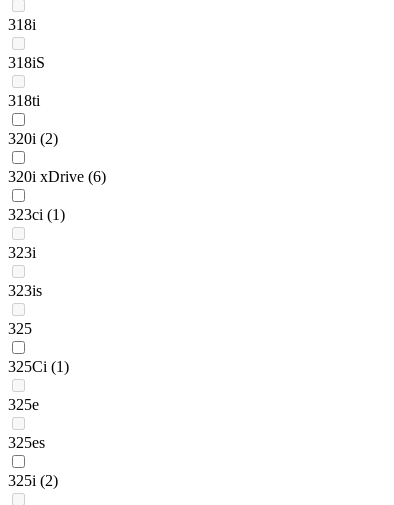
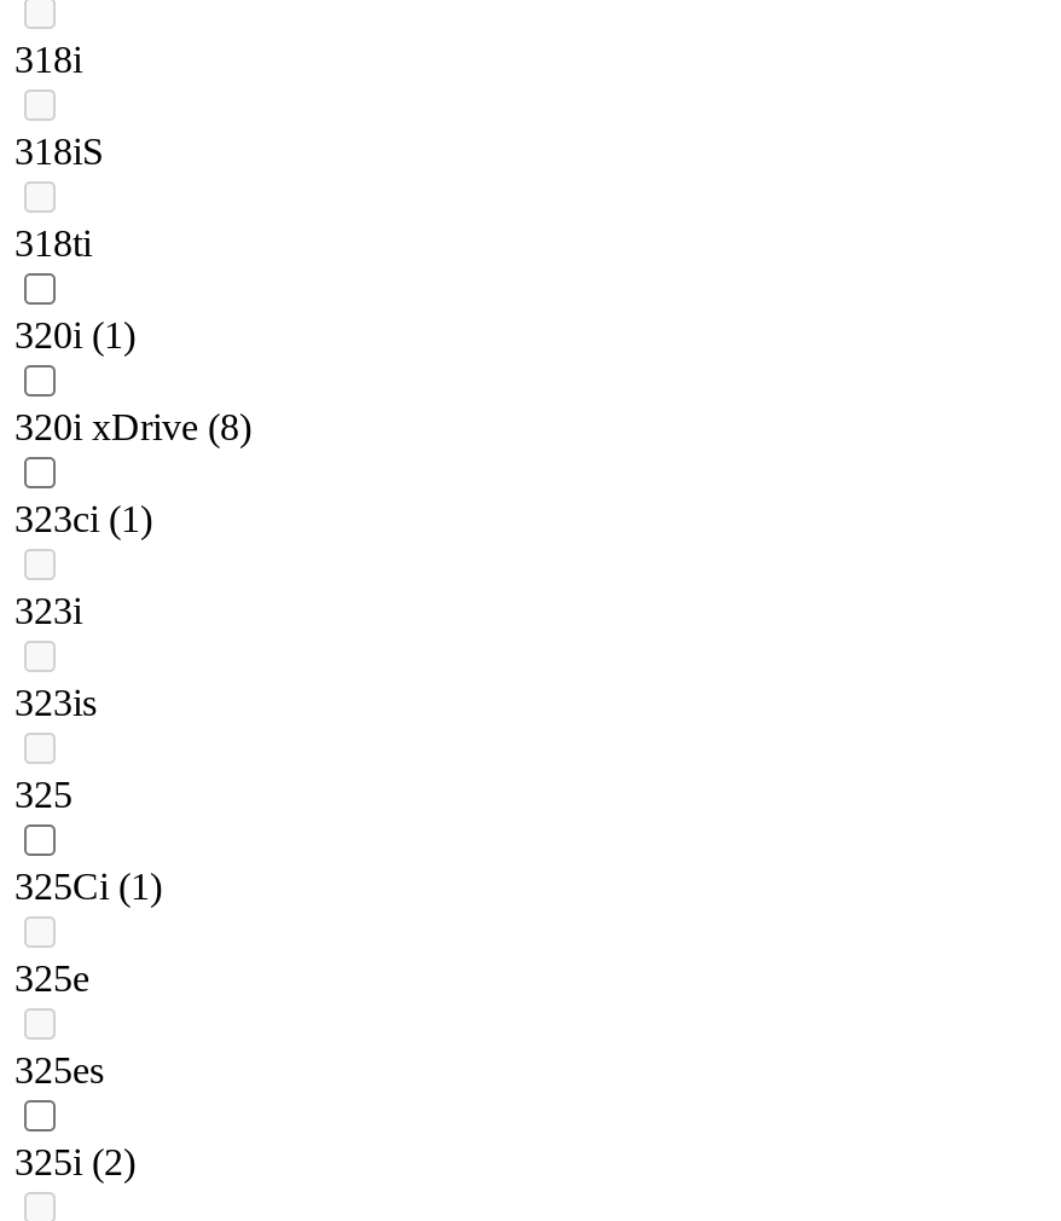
[8,130,58,147] 320i (2) -> [15,315,135,356] 320i (1)
[8,168,106,185] 320i xDrive (6) -> [15,407,251,448] 320i xDrive (8)

